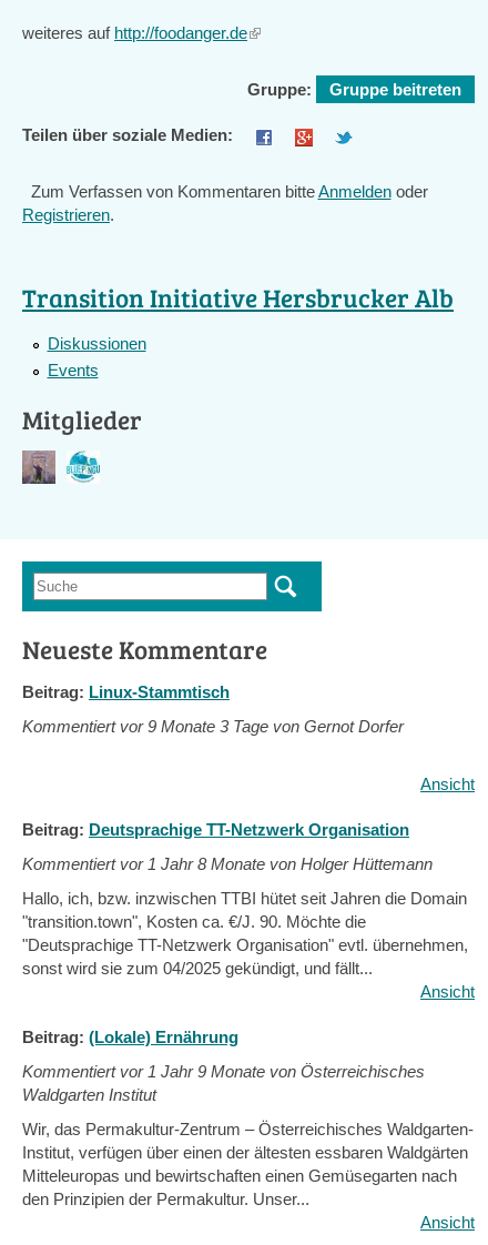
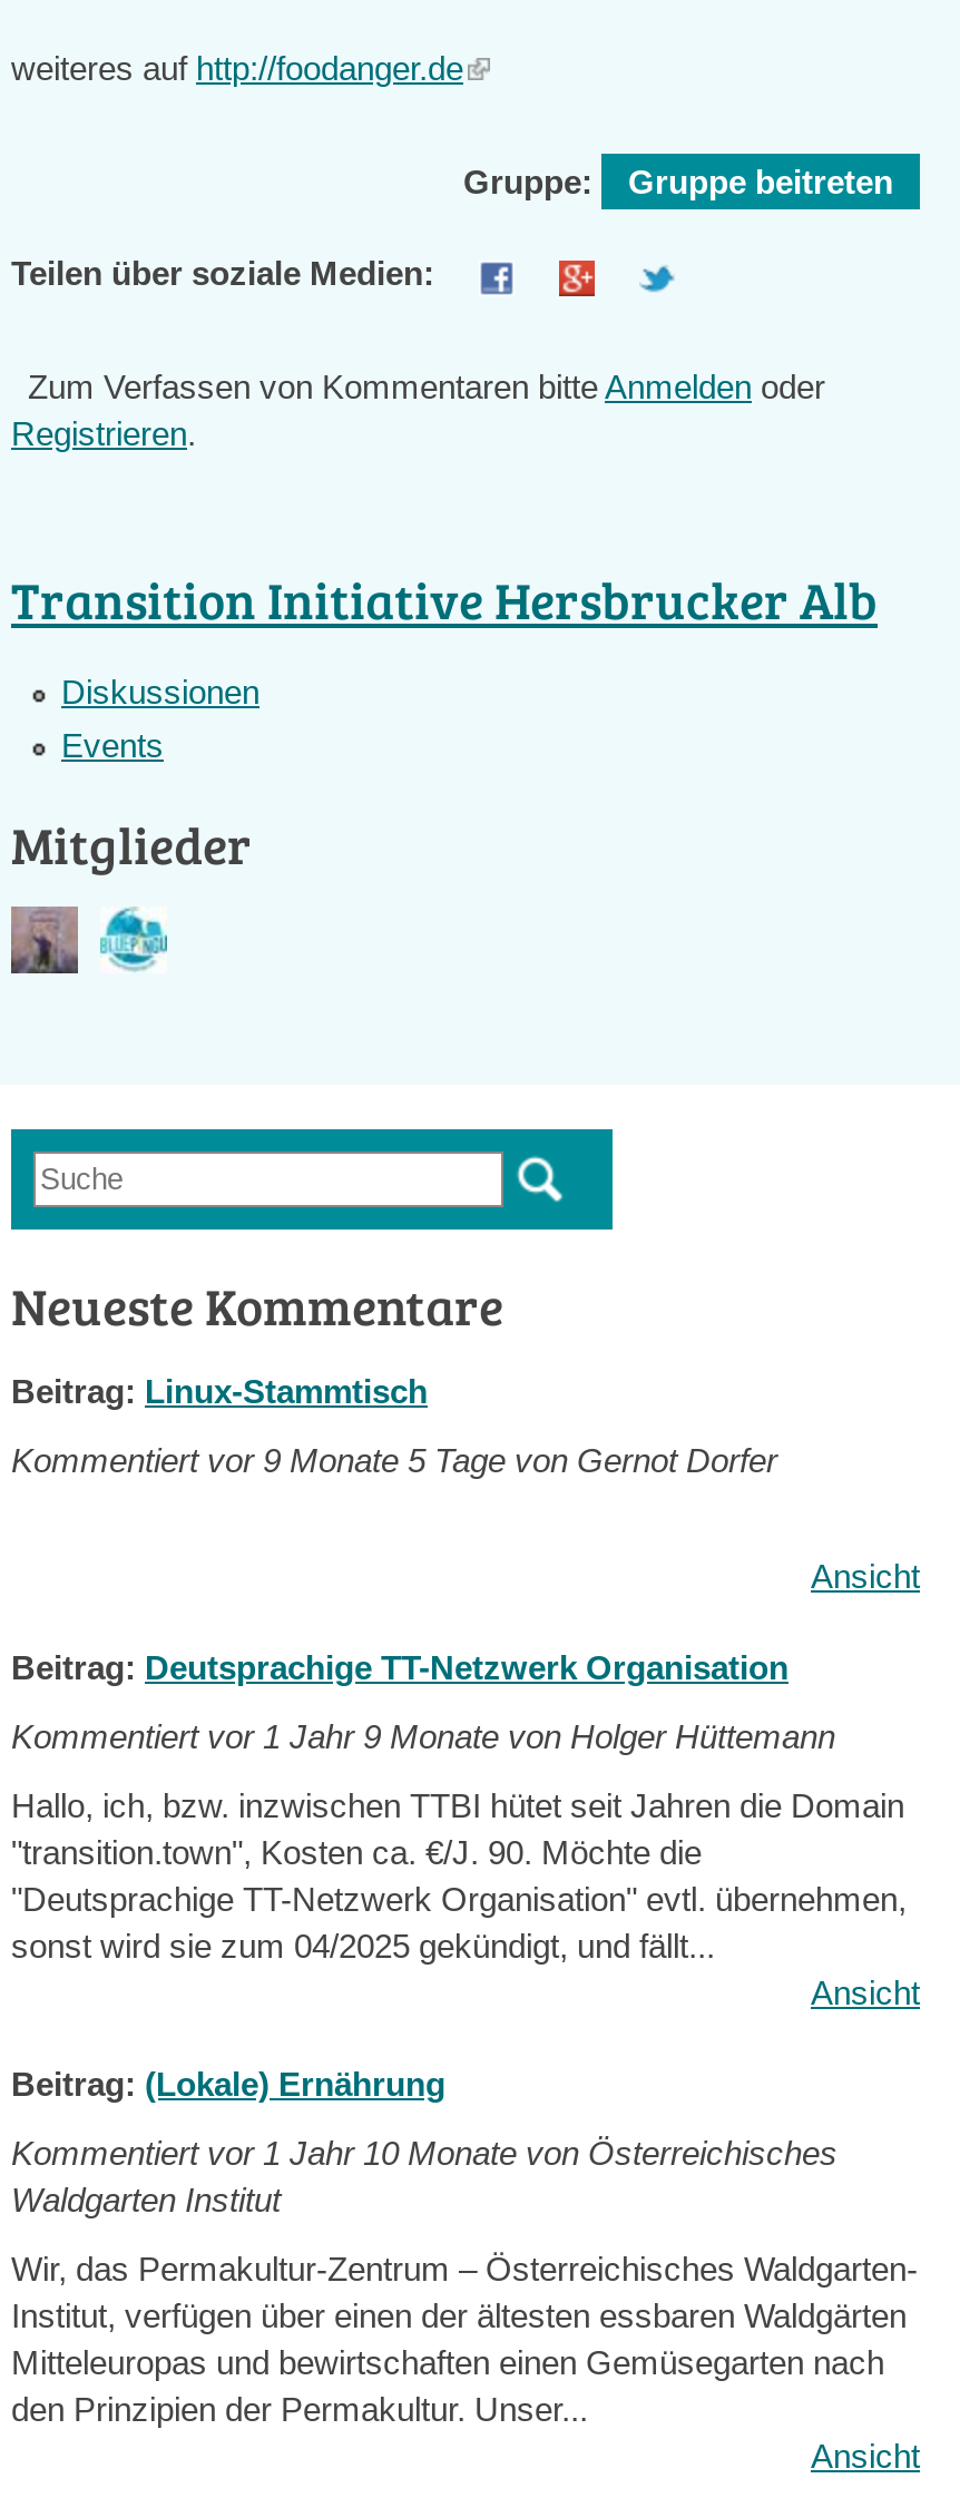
[22,717,404,736] Kommentiert vor 9 Monate 3 Tage von Gernot Dorfer -> [11,1441,777,1479] Kommentiert vor 9 Monate 5 Tage von Gernot Dorfer
[22,854,433,873] Kommentiert vor 1 Jahr 8 Monate von Holger Hüttemann -> [11,1717,835,1755] Kommentiert vor 1 Jahr 9 Monate von Holger Hüttemann
[22,1062,425,1081] Kommentiert vor 1 Jahr 9 Monate von Österreichisches -> [11,2134,837,2172] Kommentiert vor 1 Jahr 10 Monate von Österreichisches

